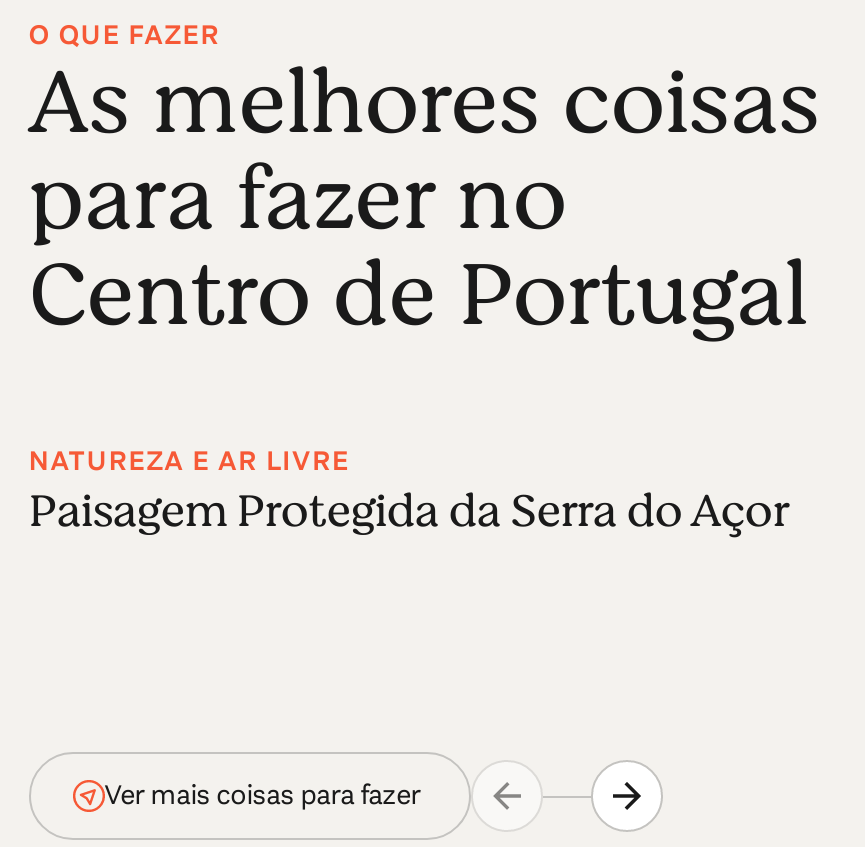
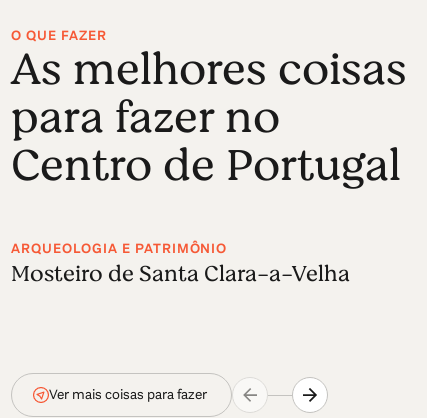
[29,443,789,545] NATUREZA E AR LIVRE | Paisagem Protegida da Serra do Açor -> [11,239,350,290] ARQUEOLOGIA E PATRIMÔNIO | Mosteiro de Santa Clara-a-Velha

